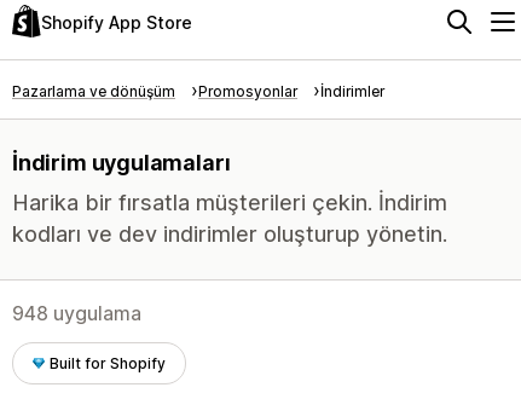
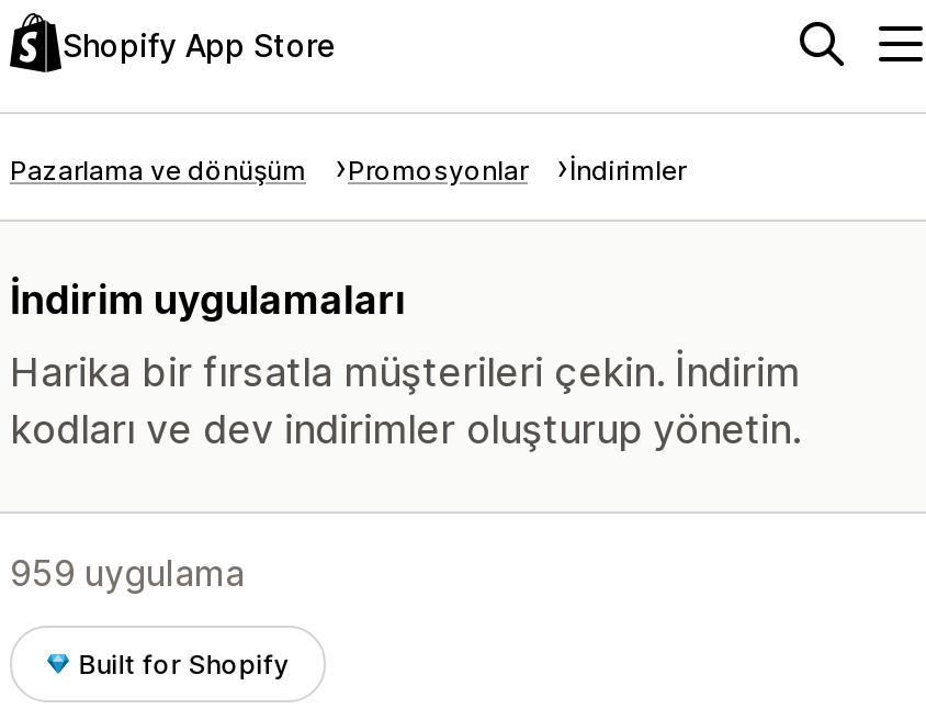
[12,301,141,325] 948 uygulama -> [10,551,245,595] 959 uygulama

